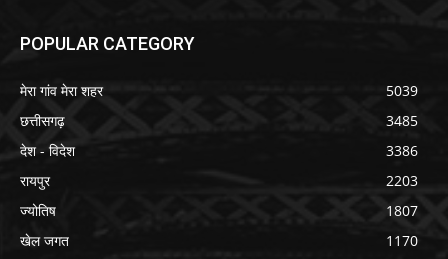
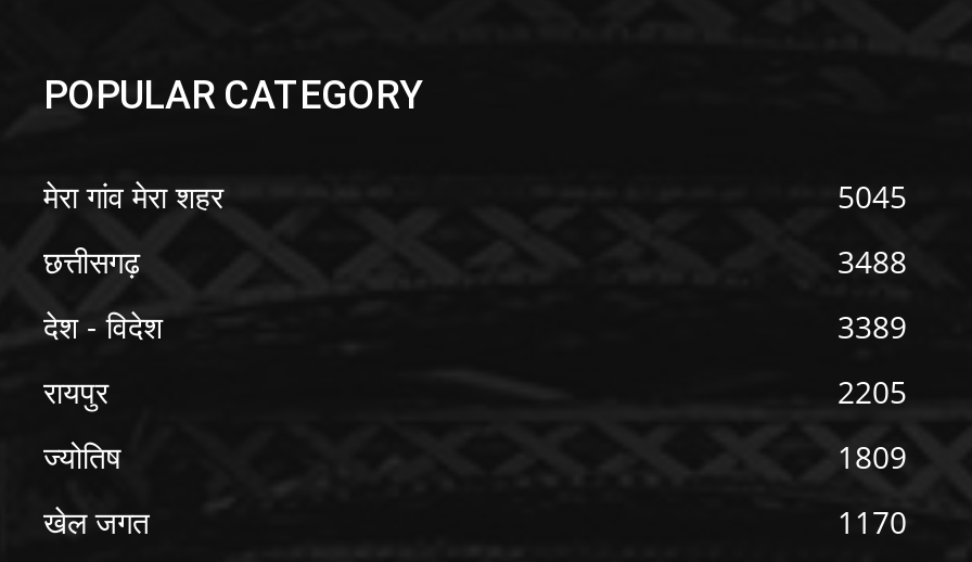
[386,81,418,100] 5039 -> [837,176,907,217] 5045
[386,111,418,130] 3485 -> [837,241,907,283] 3488
[386,141,418,160] 3386 -> [837,306,907,348] 3389
[386,171,418,190] 2203 -> [837,371,907,413] 2205
[386,201,418,220] 1807 -> [837,437,907,478] 1809

